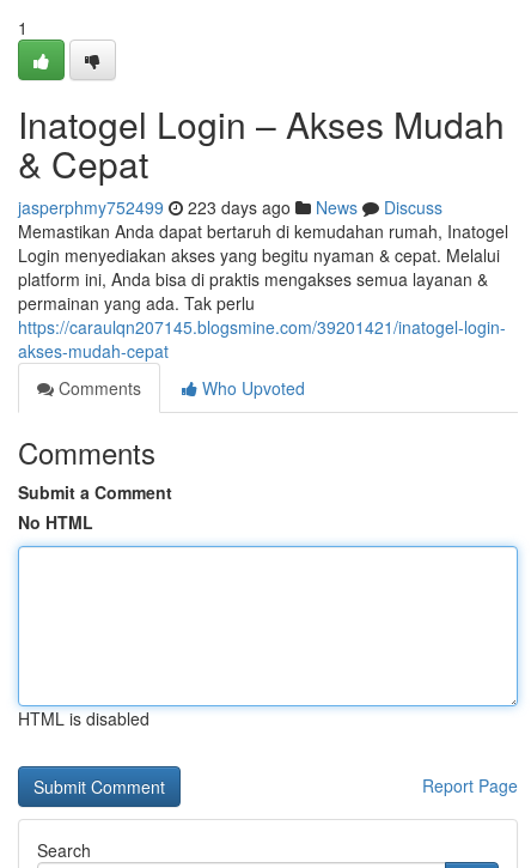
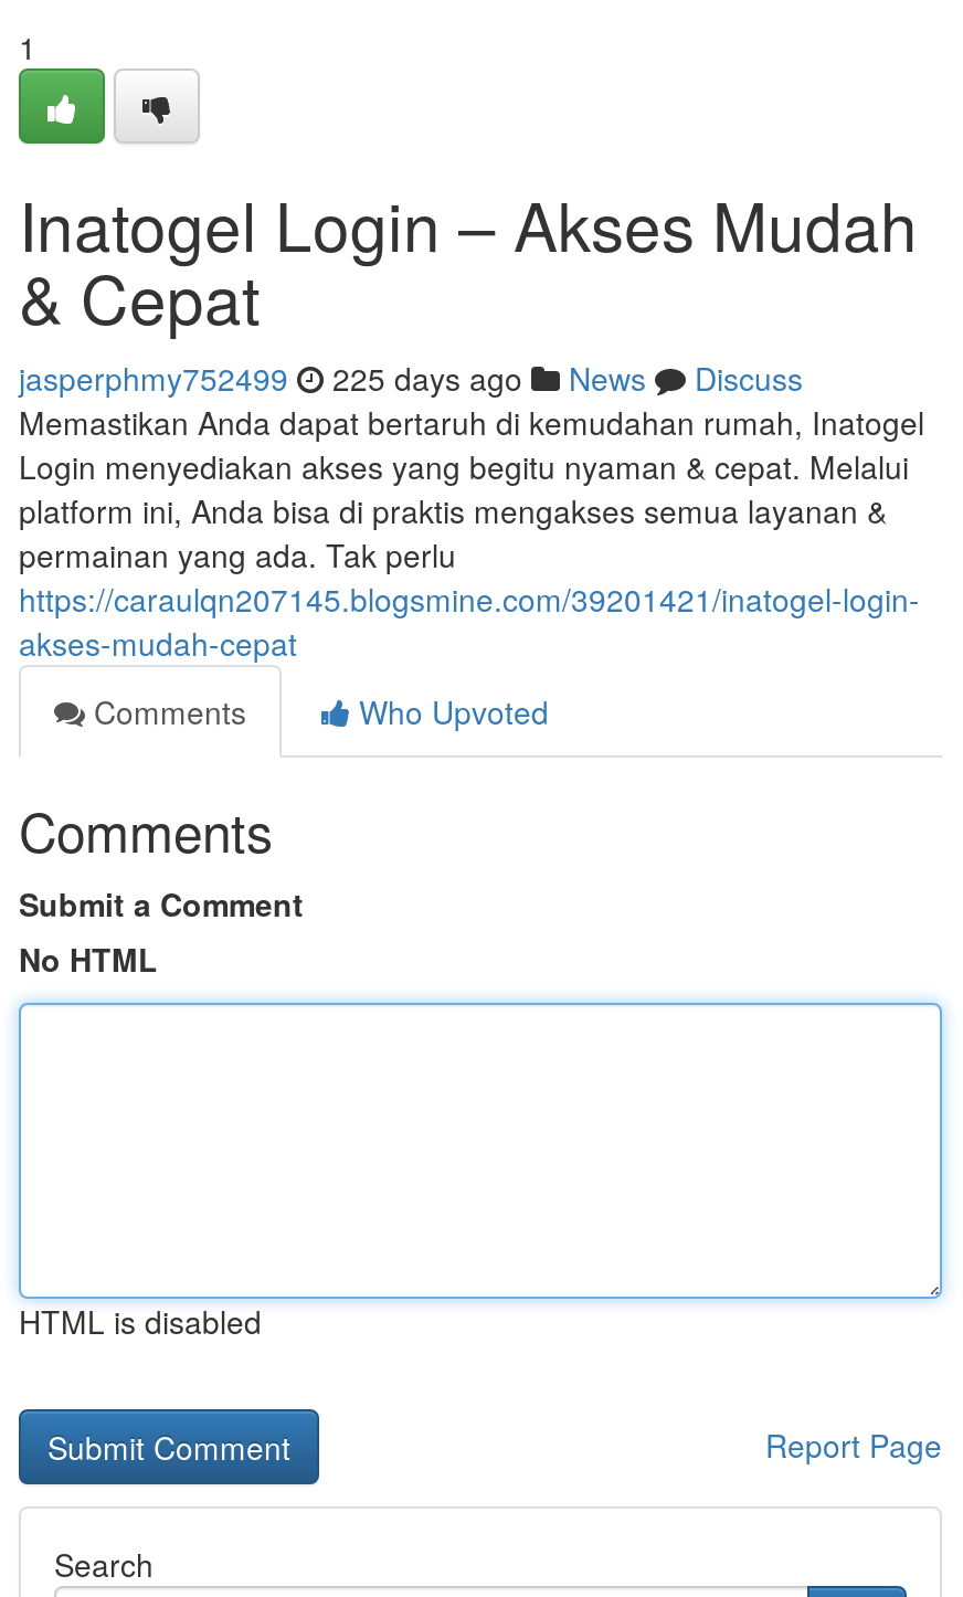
[18,195,443,219] jasperphmy752499 223 days ago News Discuss -> [19,356,803,400] jasperphmy752499 225 days ago News Discuss

